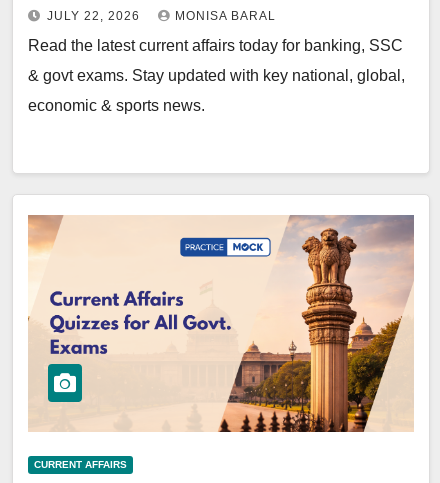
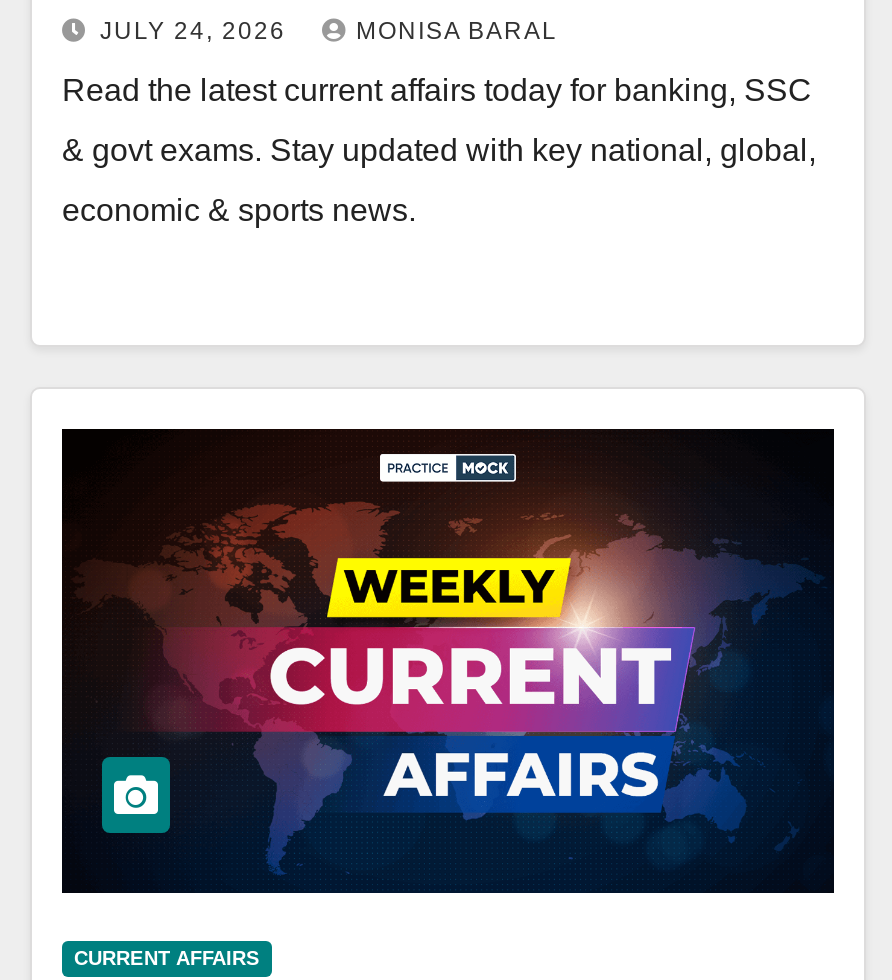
[47,9,144,23] JULY 22, 2026 -> [100,18,294,46] JULY 24, 2026
[27,215,414,433] [image] -> [60,427,836,895] [image]

